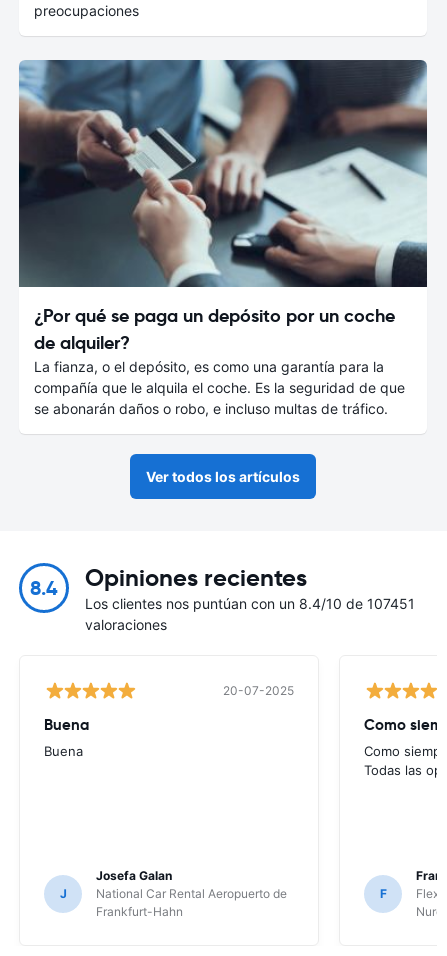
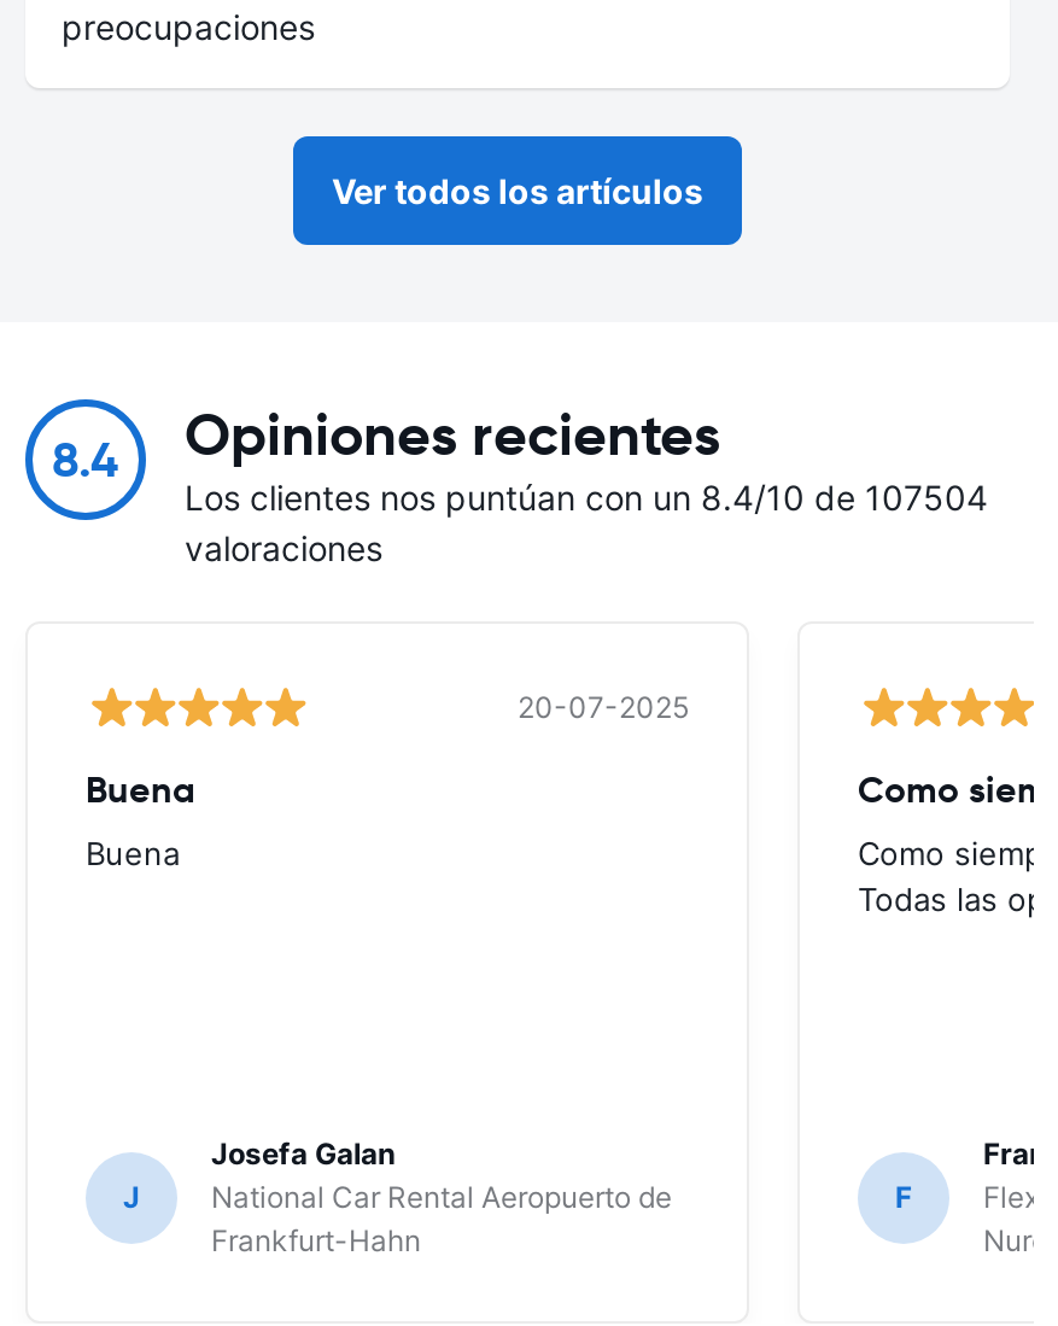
[18,59,428,417] [image] | ¿Por qué se paga un depósito por un coche | de alquiler? | La fianza, o el depósito, es como una garantía para la | compañía que le alquila el coche. Es la seguridad de que | se abonarán daños o robo, e incluso multas de tráfico. -> none
[85,595,415,612] Los clientes nos puntúan con un 8.4/10 de 107451 -> [185,476,988,517] Los clientes nos puntúan con un 8.4/10 de 107504

